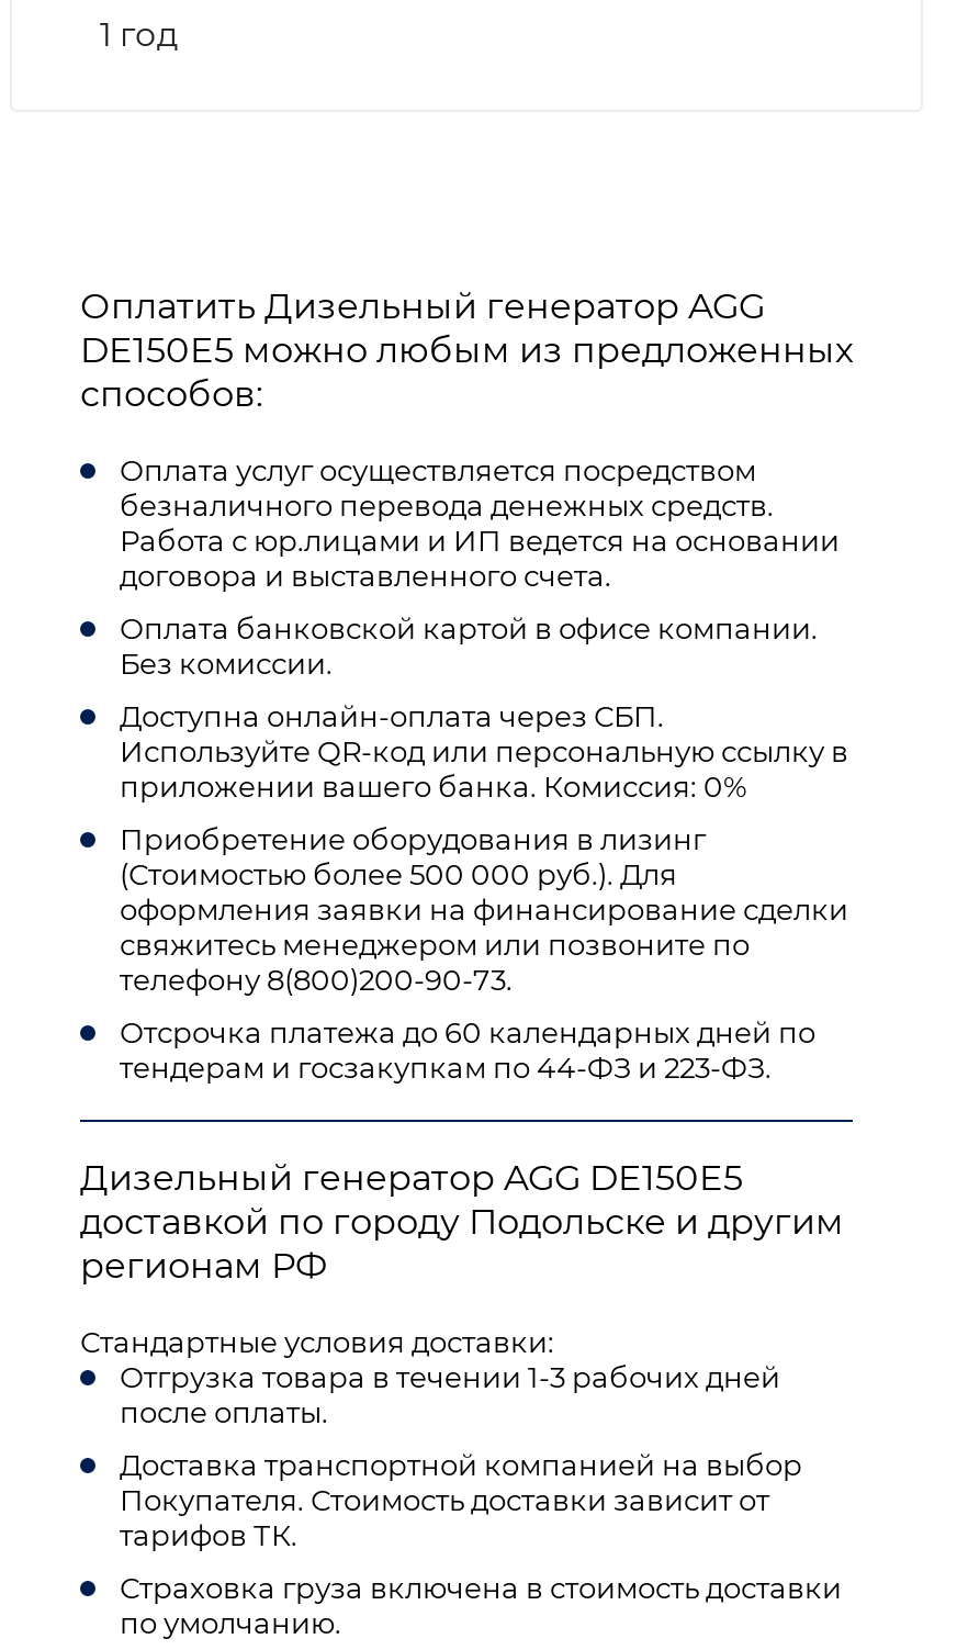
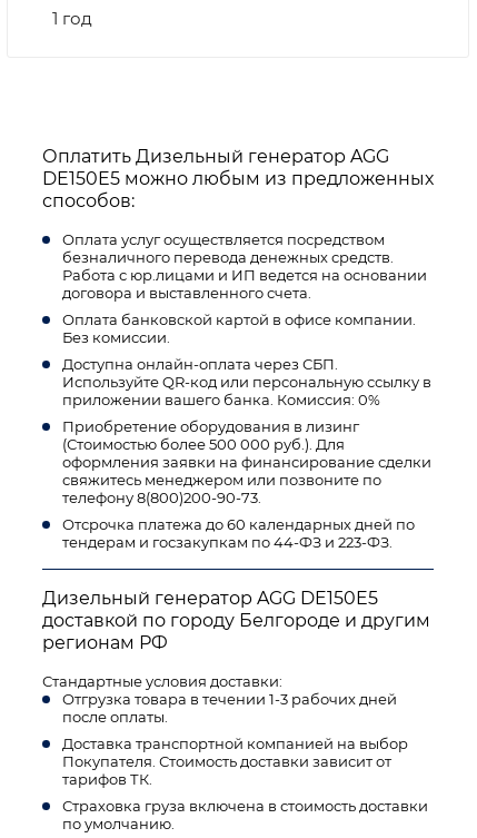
[80,1200,844,1242] доставкой по городу Подольске и другим -> [42,609,430,630] доставкой по городу Белгороде и другим

